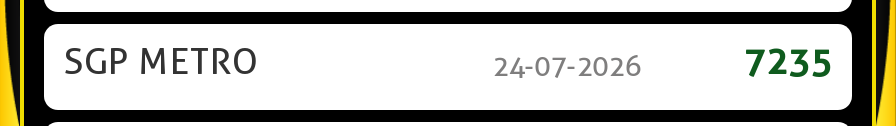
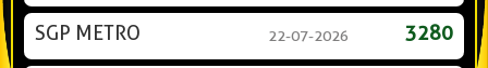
[492,50,640,82] 24-07-2026 -> [268,27,349,44] 22-07-2026
[744,40,832,82] 7235 -> [405,22,453,44] 3280

